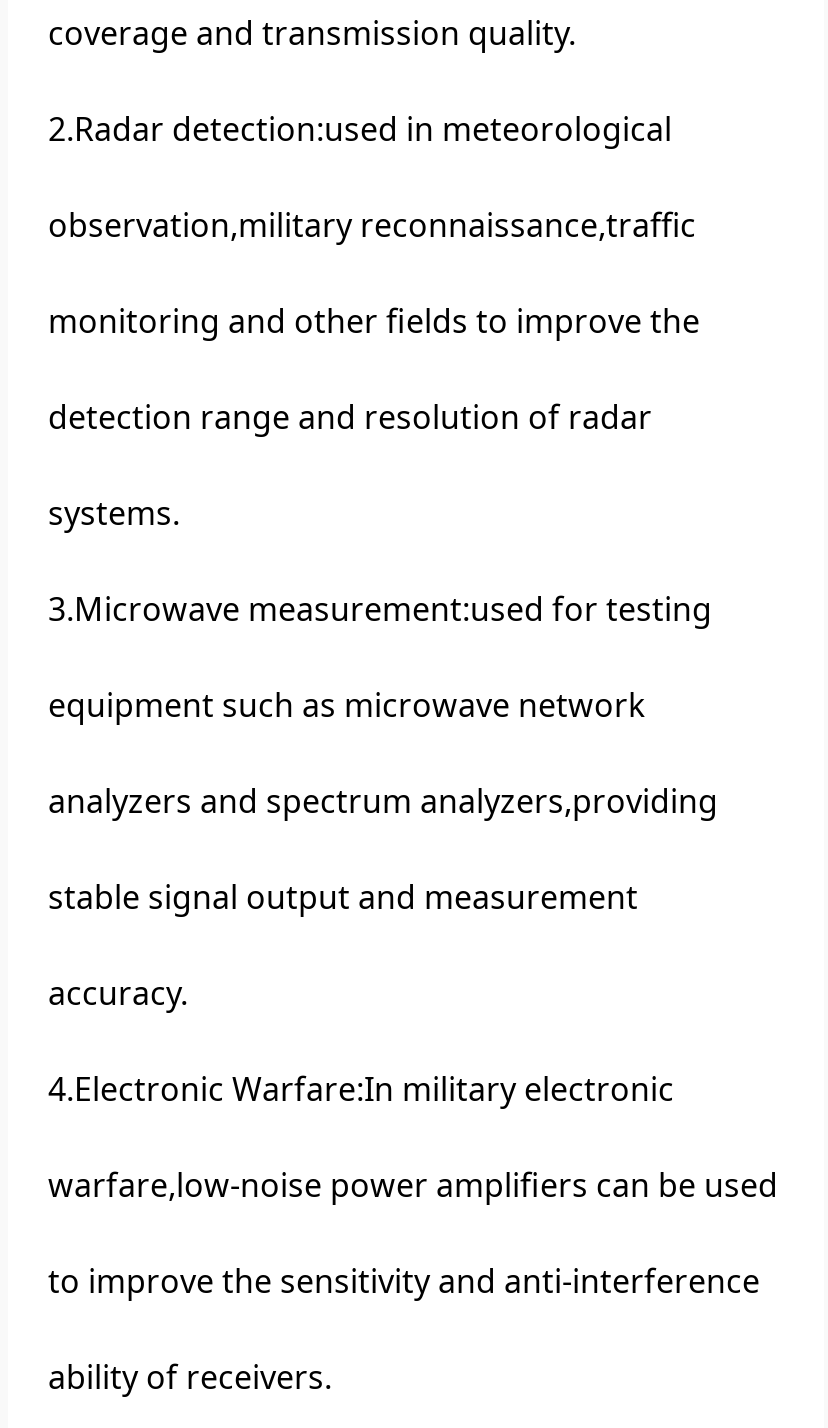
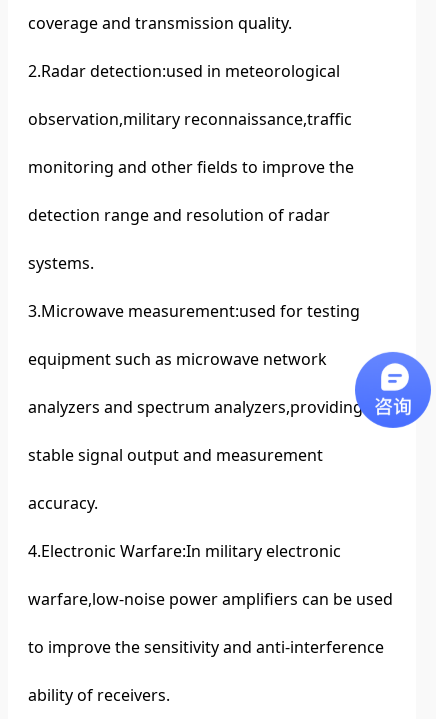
none -> [354,351,432,429] [image]

